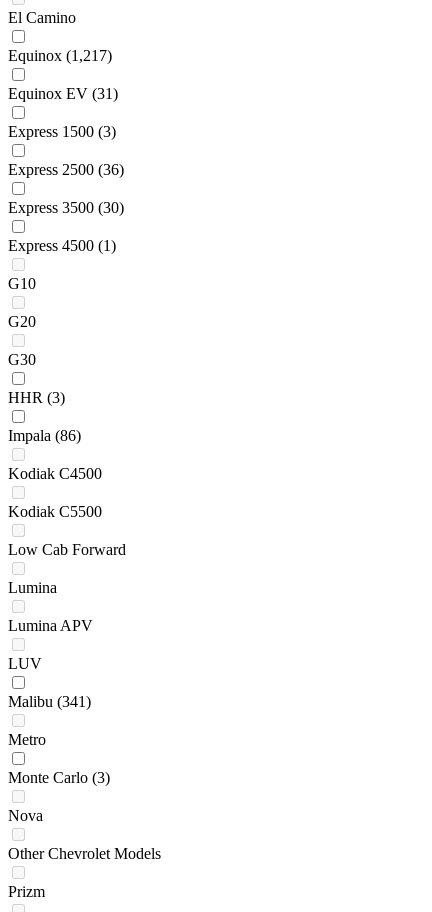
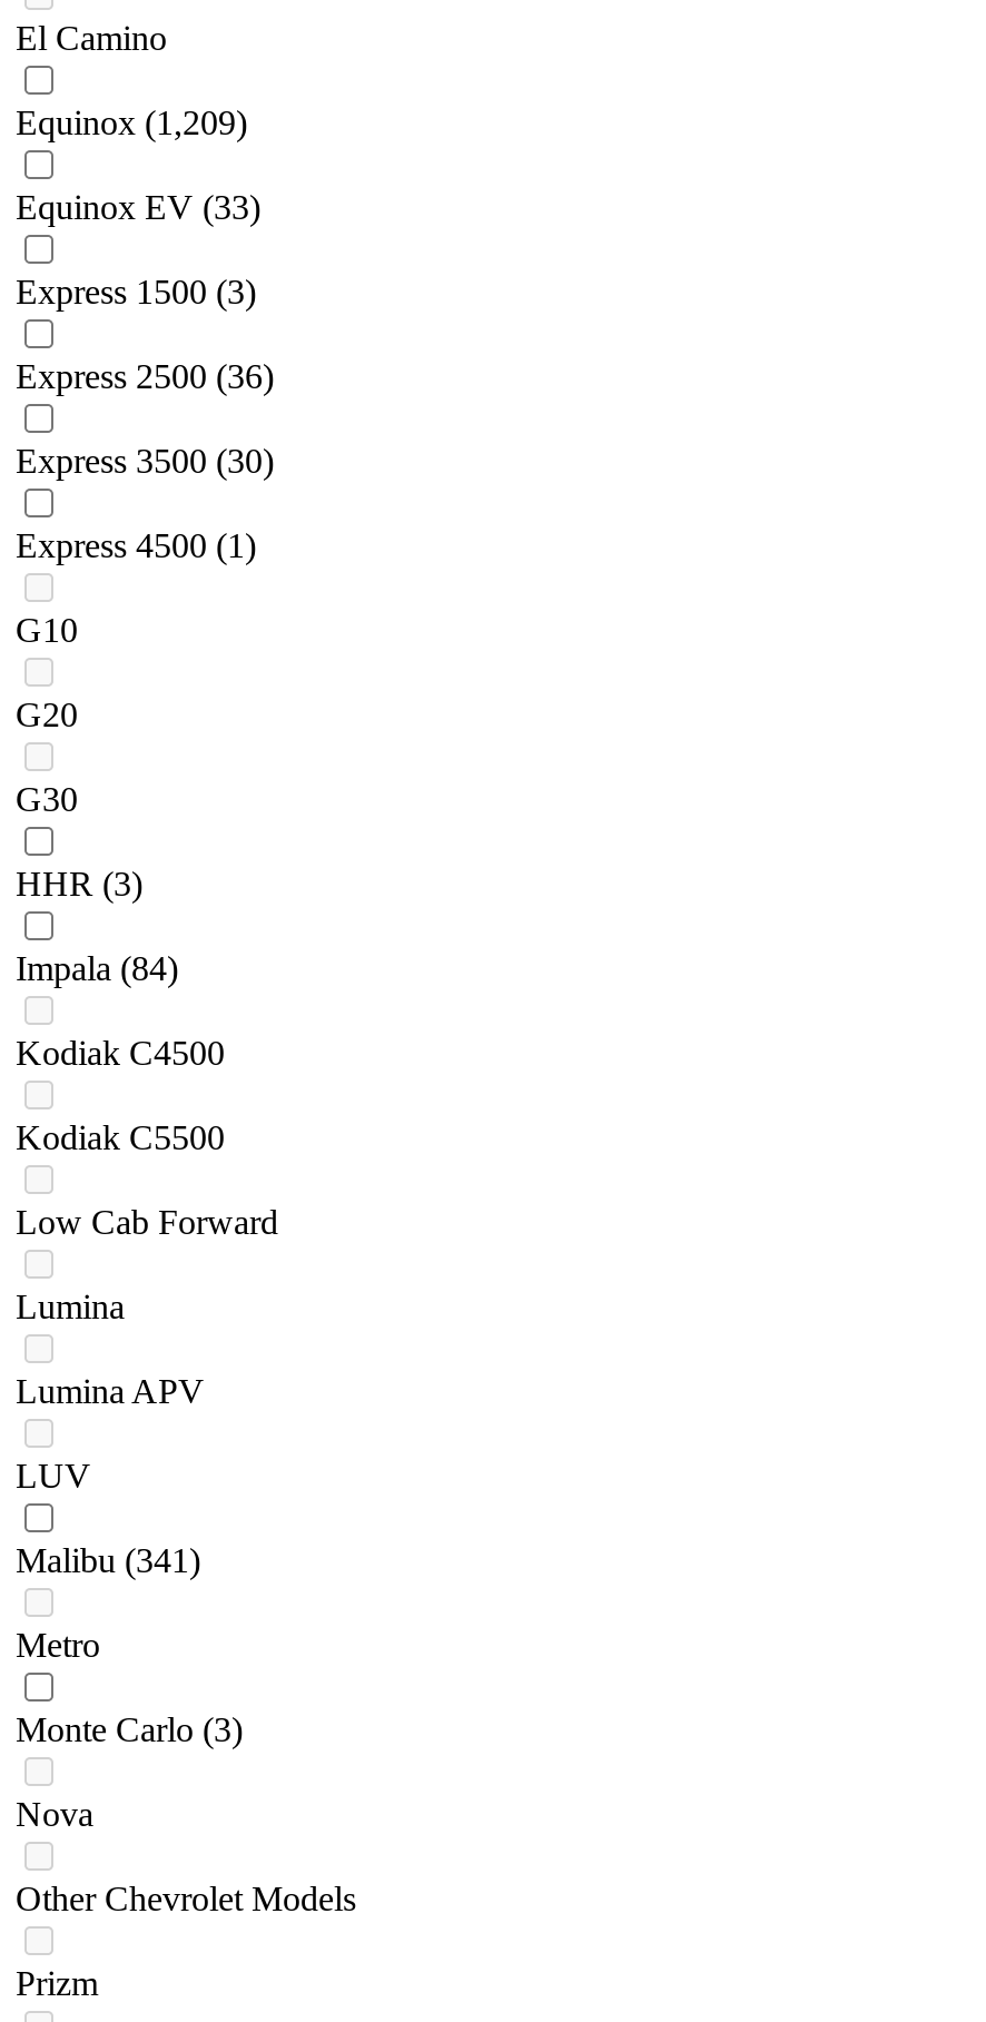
[8,47,112,64] Equinox (1,217) -> [16,104,247,142] Equinox (1,209)
[8,85,118,102] Equinox EV (31) -> [16,189,260,227] Equinox EV (33)
[8,427,81,444] Impala (86) -> [16,950,178,988] Impala (84)

